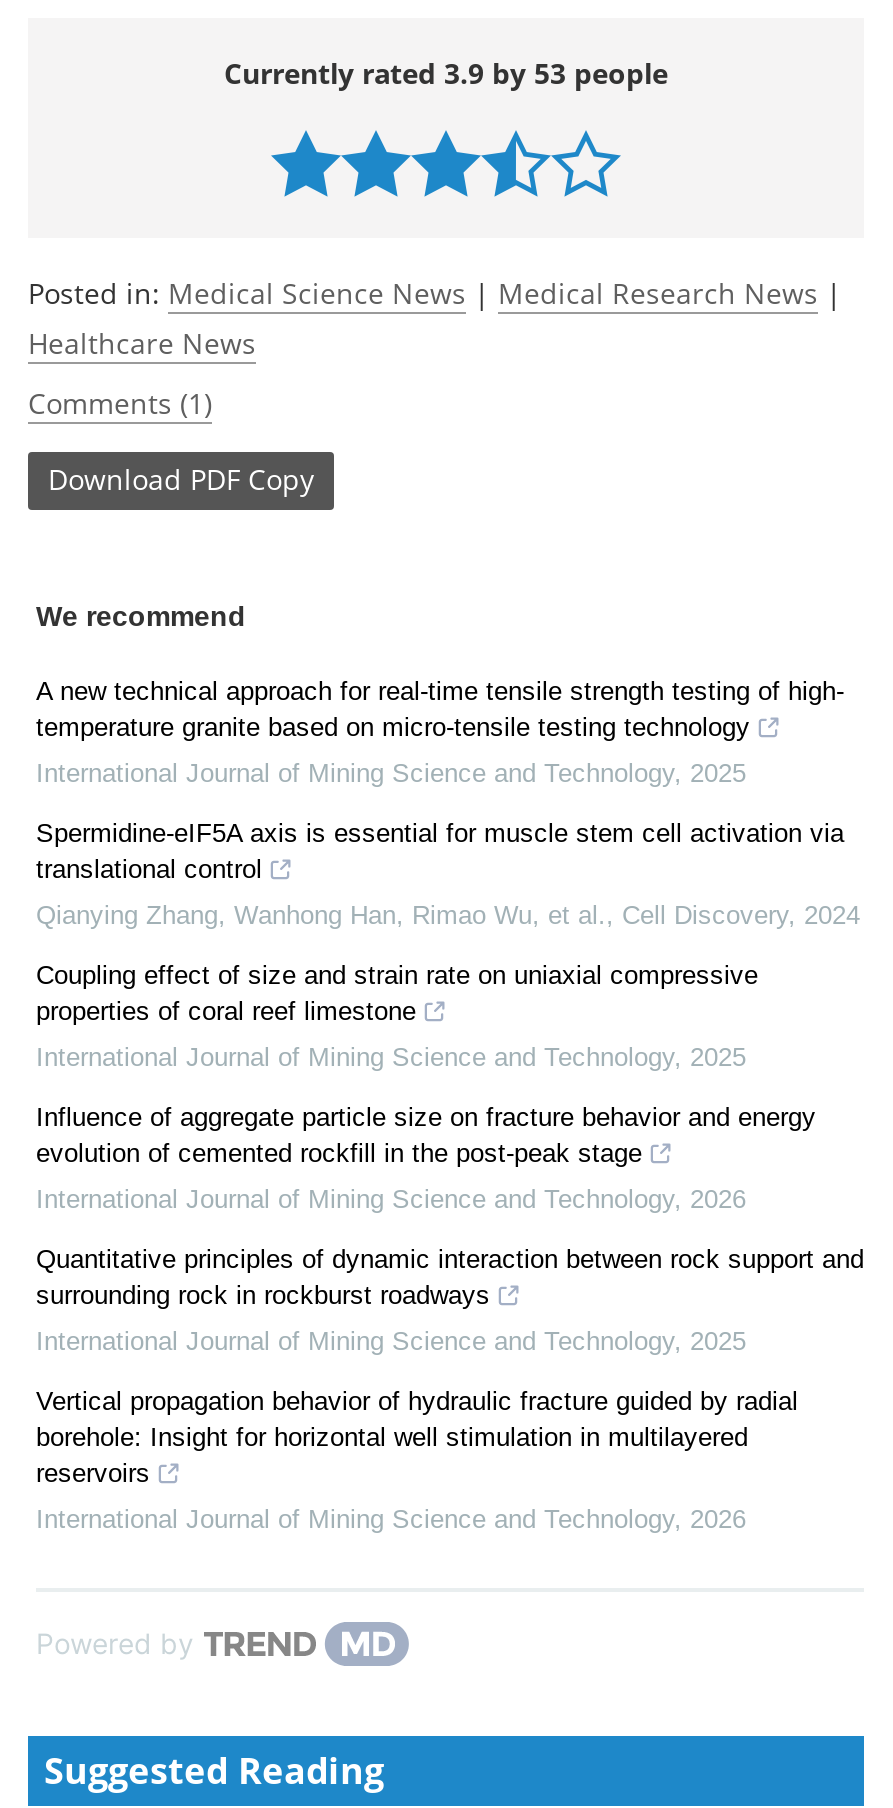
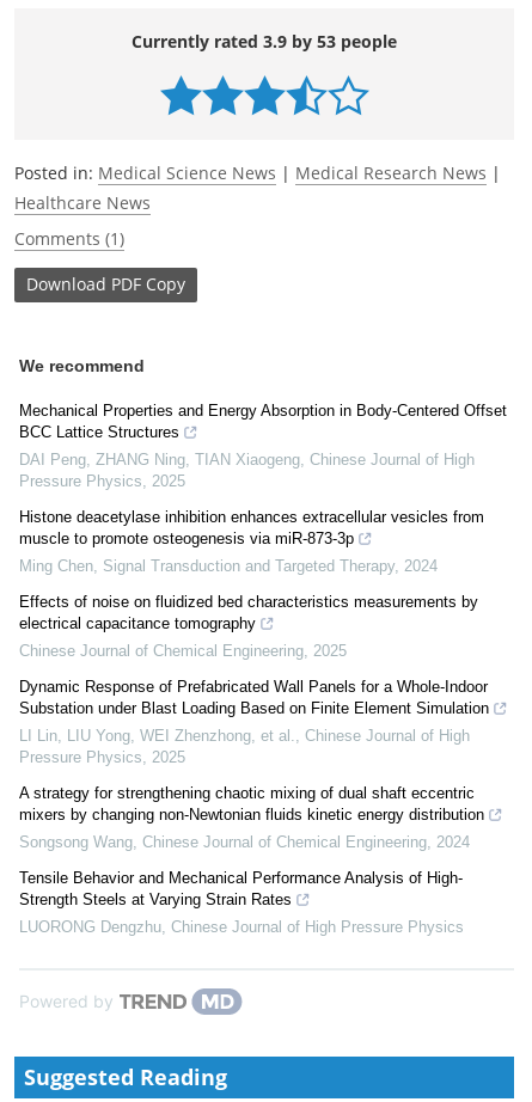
[36,676,844,742] A new technical approach for real-time tensile strength testing of high- | temperature granite based on micro-tensile testing technology -> [19,401,507,441] Mechanical Properties and Energy Absorption in Body-Centered Offset | BCC Lattice Structures
[36,758,746,788] International Journal of Mining Science and Technology, 2025 -> [19,450,475,490] DAI Peng, ZHANG Ning, TIAN Xiaogeng, Chinese Journal of High | Pressure Physics, 2025
[36,818,844,884] Spermidine-eIF5A axis is essential for muscle stem cell activation via | translational control -> [19,508,484,547] Histone deacetylase inhibition enhances extracellular vesicles from | muscle to promote osteogenesis via miR-873-3p
[36,900,860,930] Qianying Zhang, Wanhong Han, Rimao Wu, et al., Cell Discovery, 2024 -> [19,557,438,575] Ming Chen, Signal Transduction and Targeted Therapy, 2024
[36,960,758,1026] Coupling effect of size and strain rate on uniaxial compressive | properties of coral reef limestone -> [19,593,478,632] Effects of noise on fluidized bed characteristics measurements by | electrical capacitance tomography
[36,1042,746,1072] International Journal of Mining Science and Technology, 2025 -> [19,642,347,660] Chinese Journal of Chemical Engineering, 2025
[36,1102,816,1168] Influence of aggregate particle size on fracture behavior and energy | evolution of cemented rockfill in the post-peak stage -> [19,678,489,717] Dynamic Response of Prefabricated Wall Panels for a Whole-Indoor | Substation under Blast Loading Based on Finite Element Simulation
[36,1184,746,1214] International Journal of Mining Science and Technology, 2026 -> [19,727,470,766] LI Lin, LIU Yong, WEI Zhenzhong, et al., Chinese Journal of High | Pressure Physics, 2025
[36,1244,864,1310] Quantitative principles of dynamic interaction between rock support and | surrounding rock in rockburst roadways -> [19,784,484,823] A strategy for strengthening chaotic mixing of dual shaft eccentric | mixers by changing non-Newtonian fluids kinetic energy distribution
[36,1326,746,1356] International Journal of Mining Science and Technology, 2025 -> [19,833,470,851] Songsong Wang, Chinese Journal of Chemical Engineering, 2024
[36,1386,798,1488] Vertical propagation behavior of hydraulic fracture guided by radial | borehole: Insight for horizontal well stimulation in multilayered | reservoirs -> [19,869,463,908] Tensile Behavior and Mechanical Performance Analysis of High- | Strength Steels at Varying Strain Rates
[36,1504,746,1534] International Journal of Mining Science and Technology, 2026 -> [19,918,464,936] LUORONG Dengzhu, Chinese Journal of High Pressure Physics

